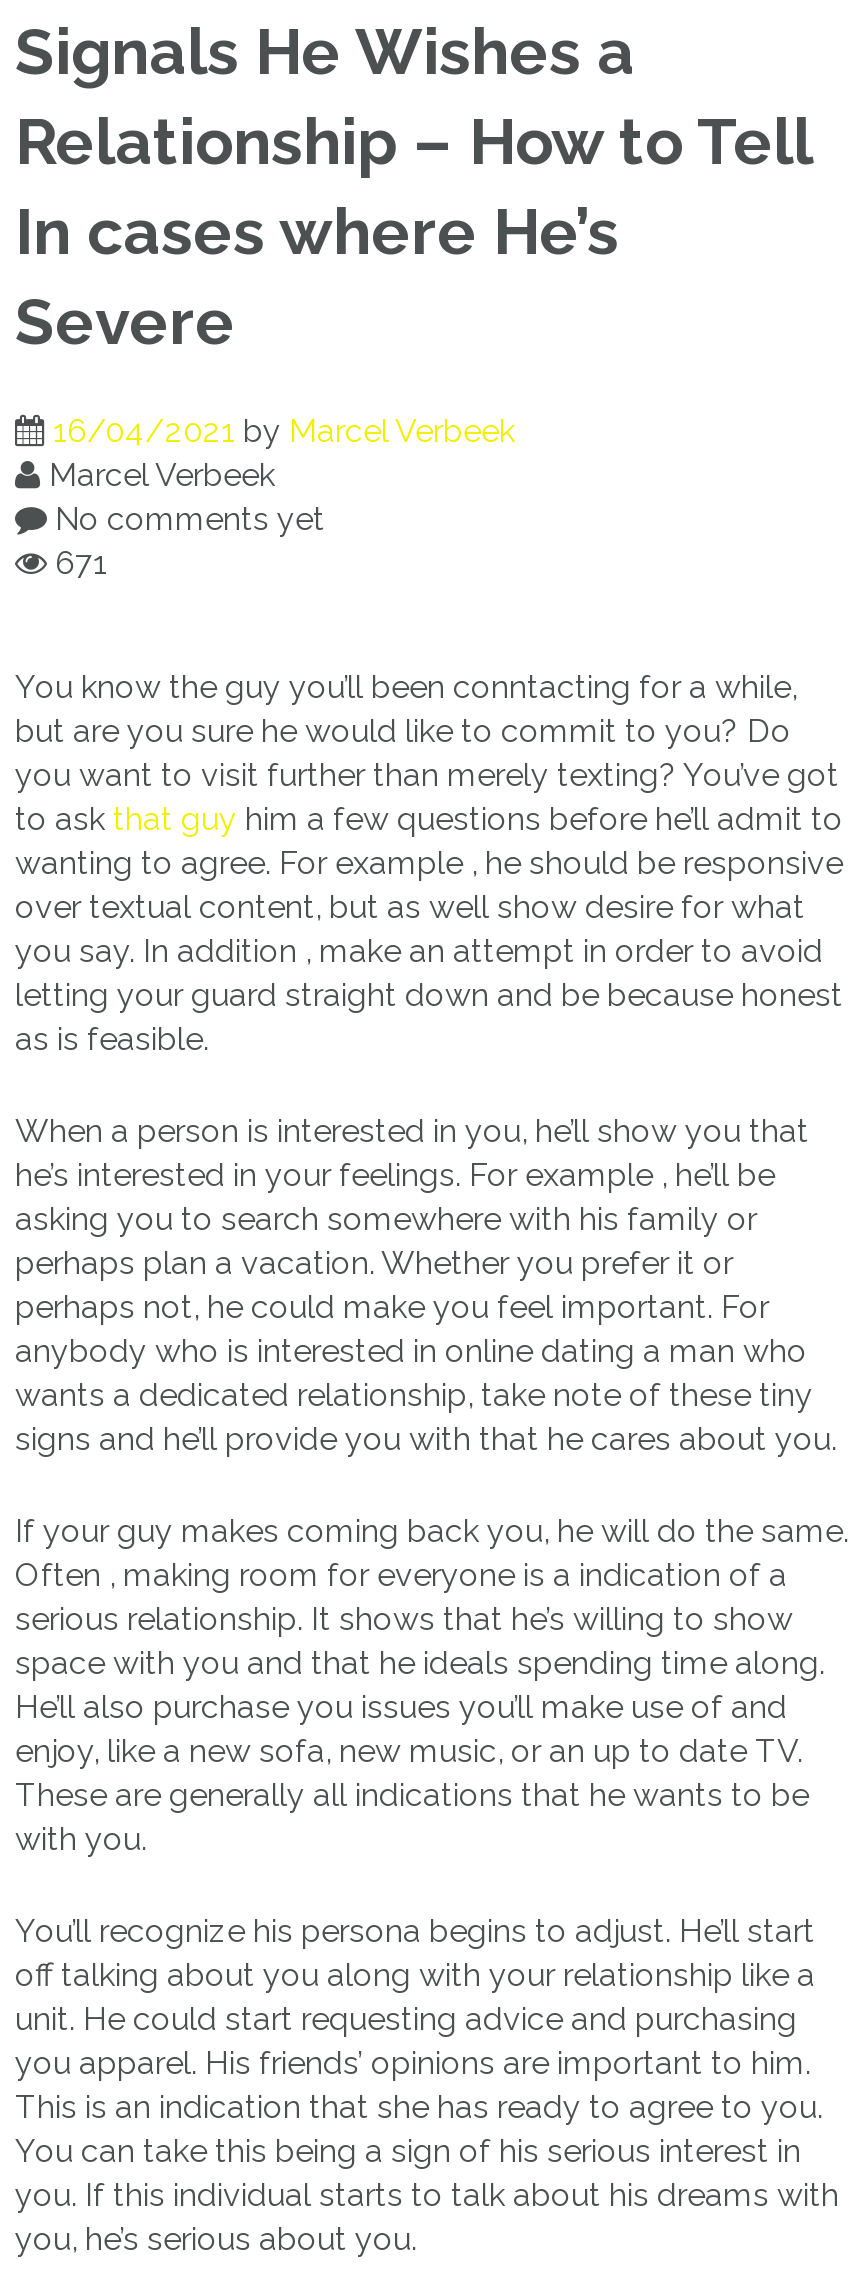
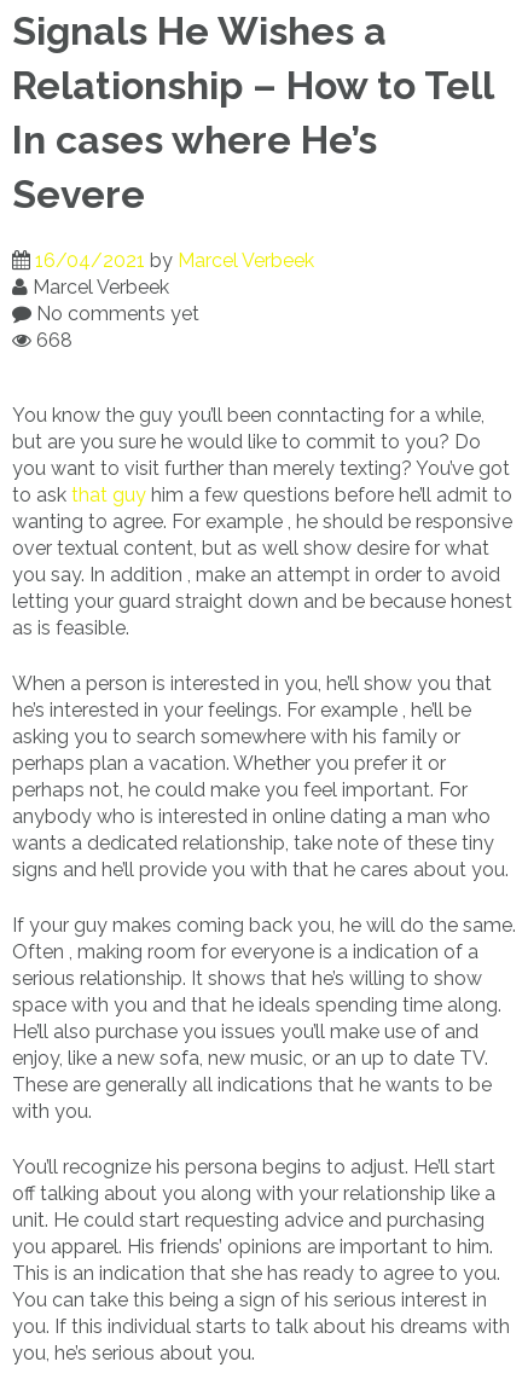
[47,544,107,582] 671 -> [31,329,72,352] 668

